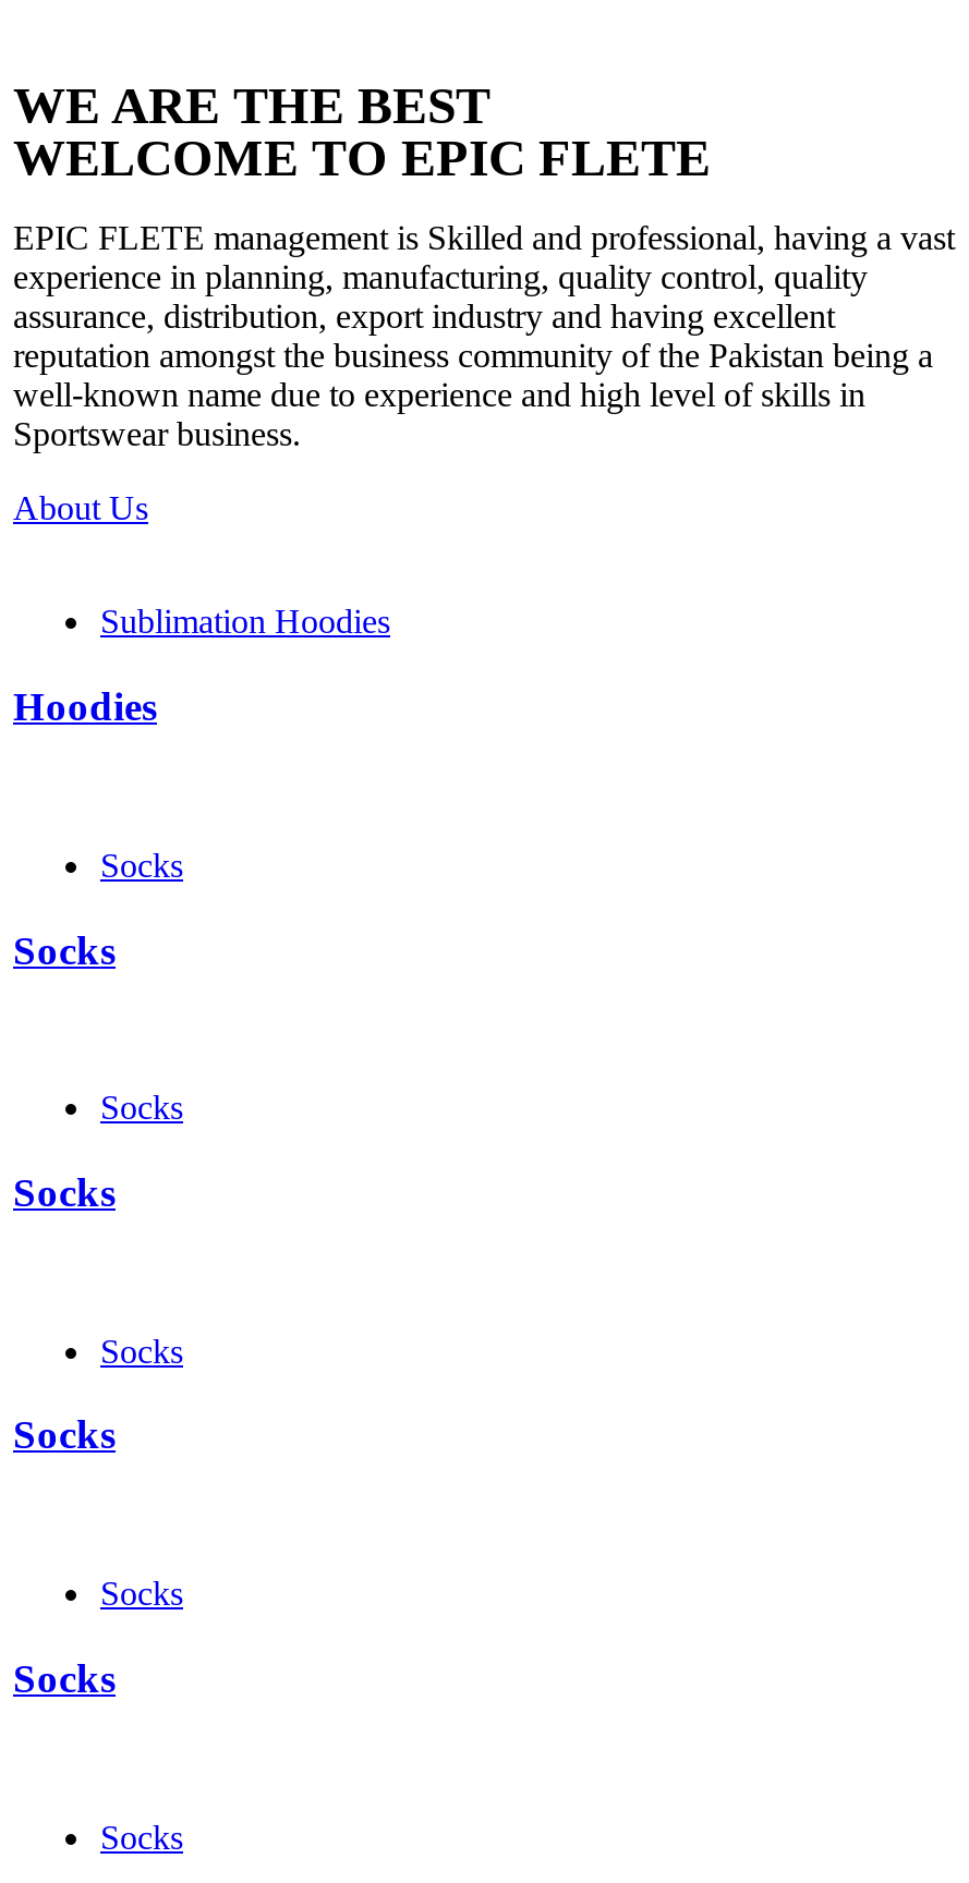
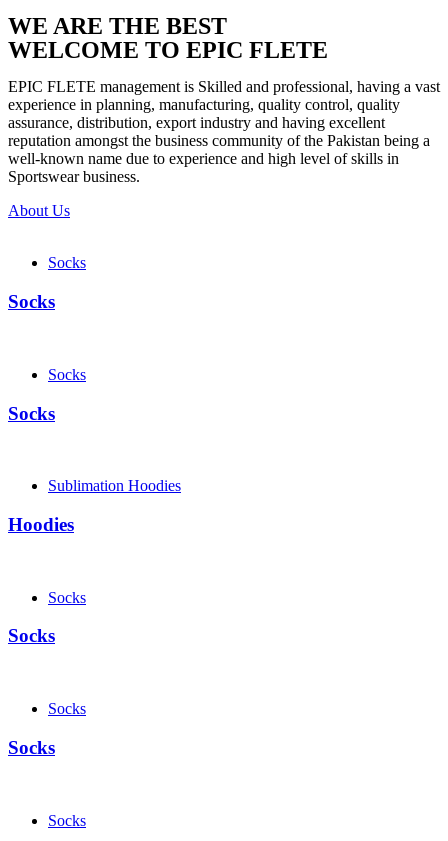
moved [13,603,390,729] -> [8,477,181,535]: Sublimation Hoodies | Hoodies
moved [13,846,183,1215] -> [8,254,86,424]: Socks | Socks | Socks | Socks

